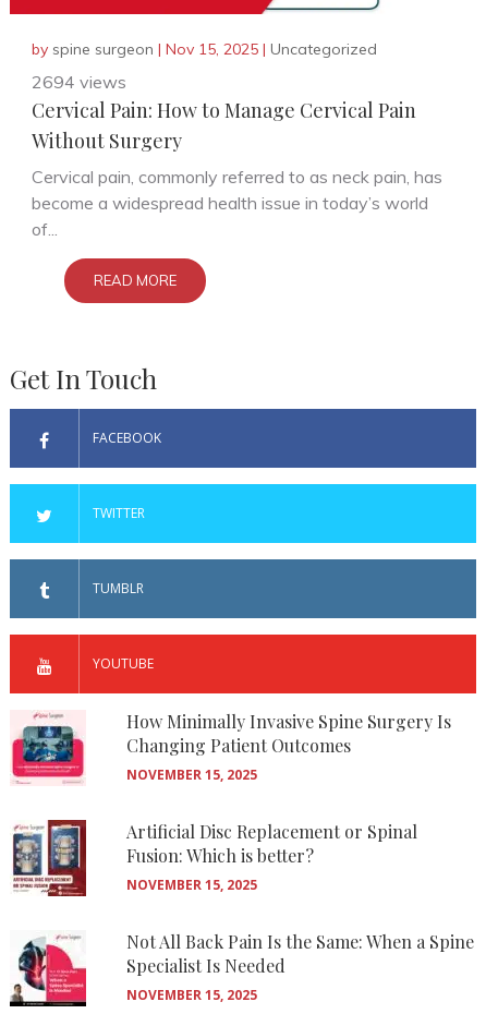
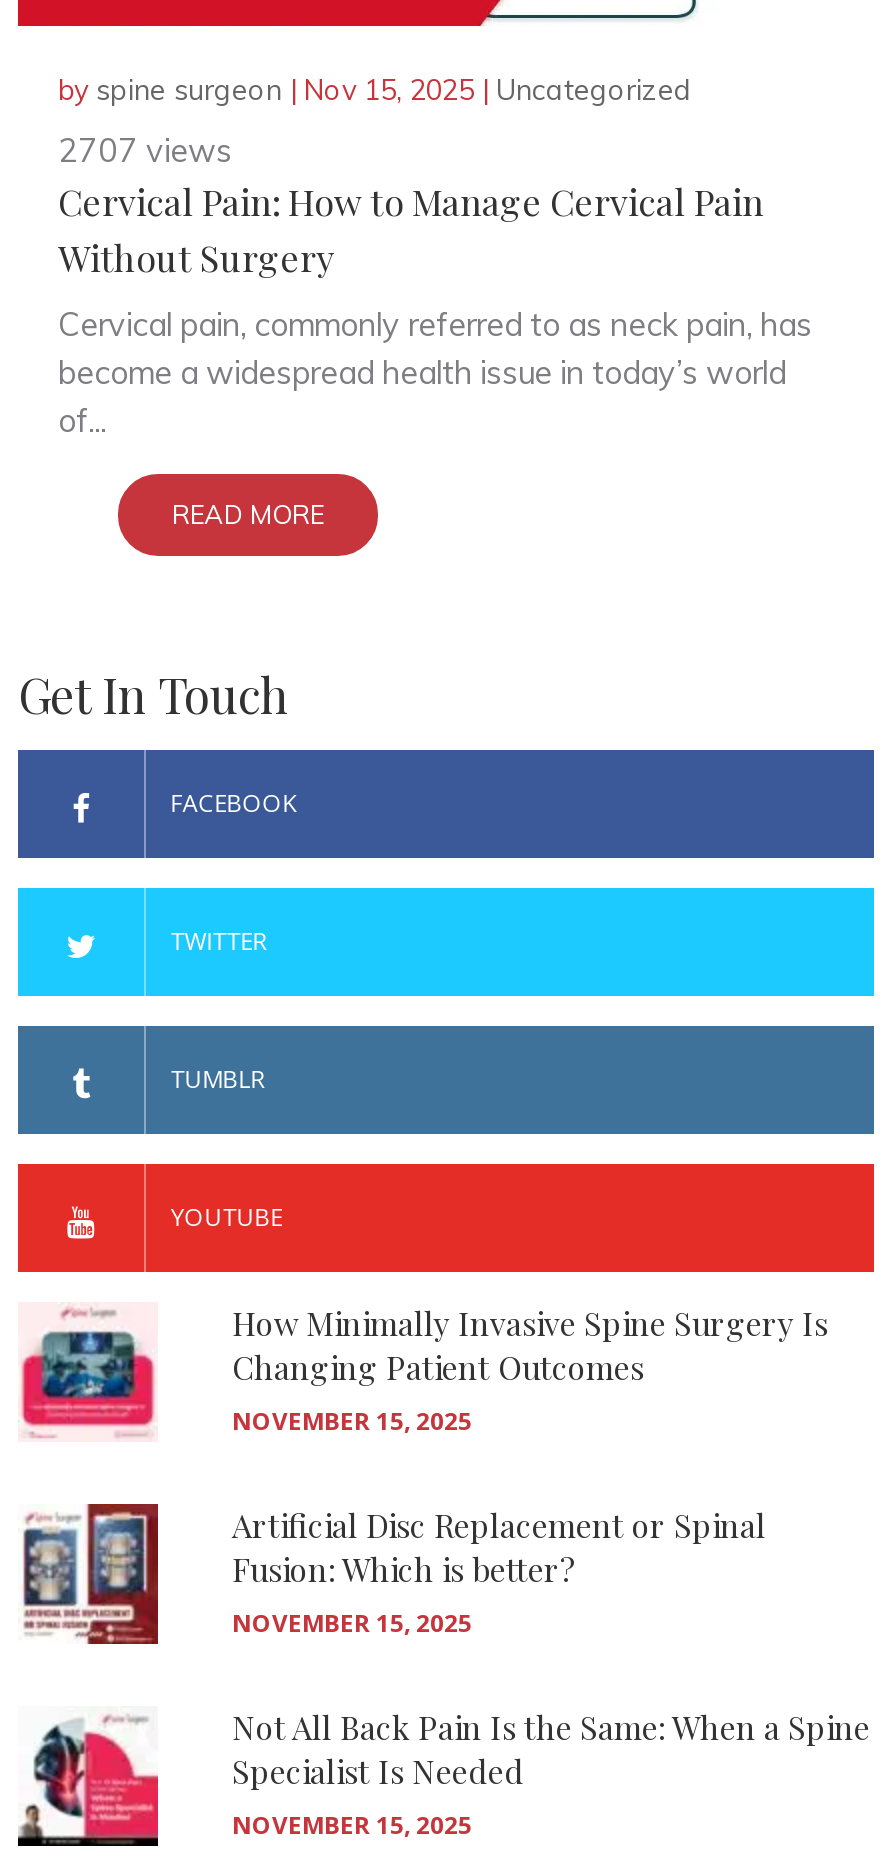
[32,70,126,92] 2694 views -> [58,129,232,169] 2707 views

